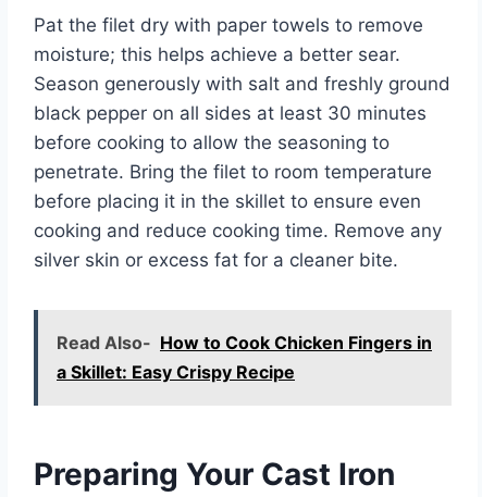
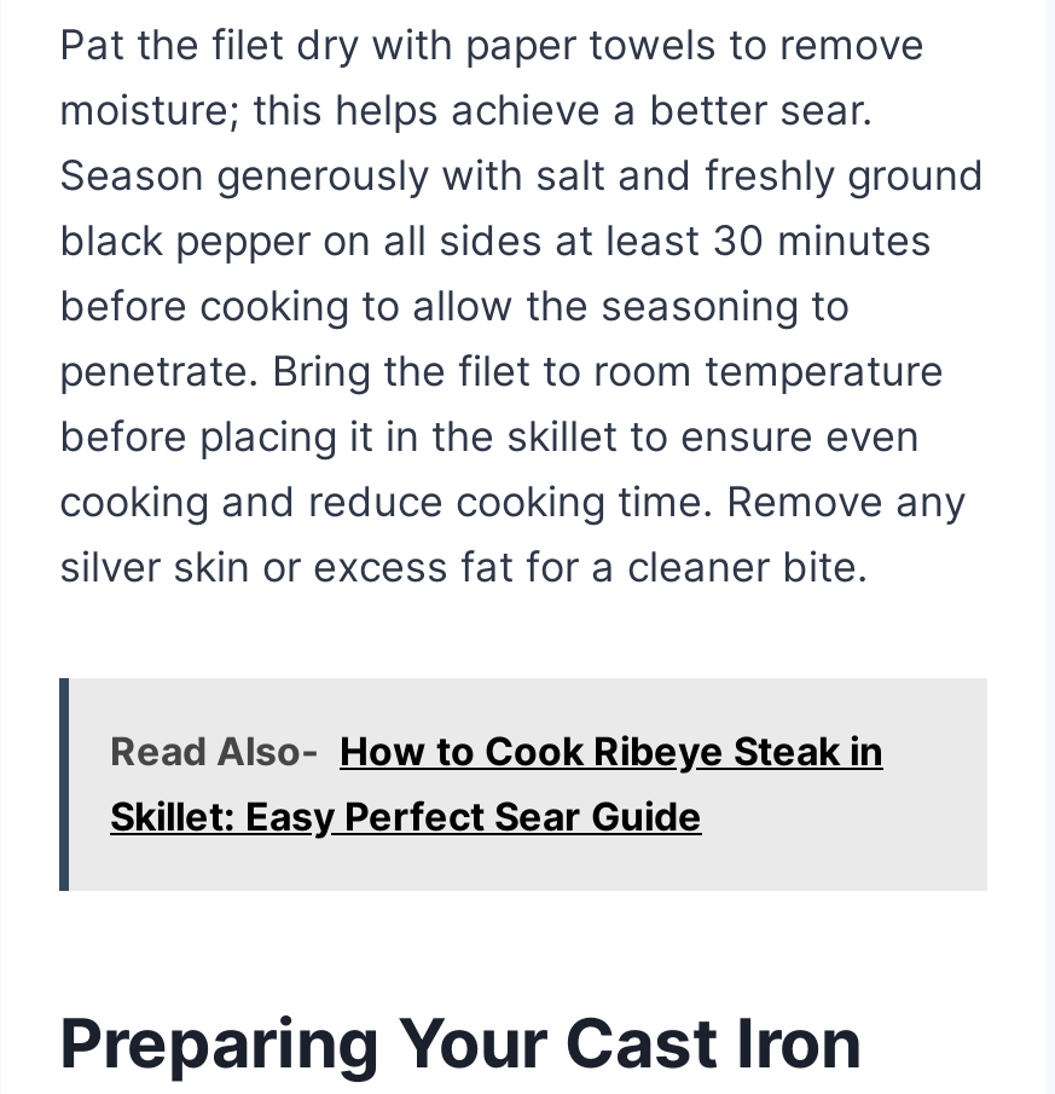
[57,331,432,382] Read Also- How to Cook Chicken Fingers in | a Skillet: Easy Crispy Recipe -> [110,725,883,839] Read Also- How to Cook Ribeye Steak in | Skillet: Easy Perfect Sear Guide

